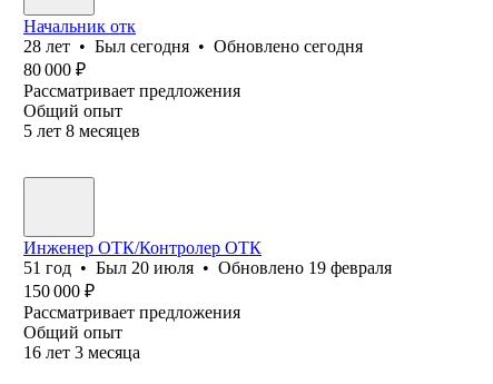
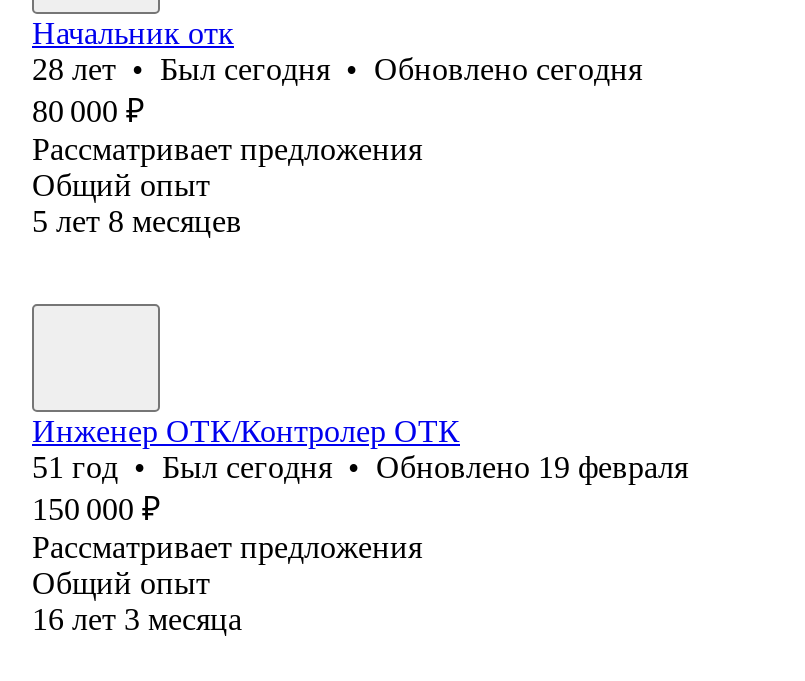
[23,258,392,277] 51 год • Был 20 июля • Обновлено 19 февраля -> [32,450,688,484] 51 год • Был сегодня • Обновлено 19 февраля

